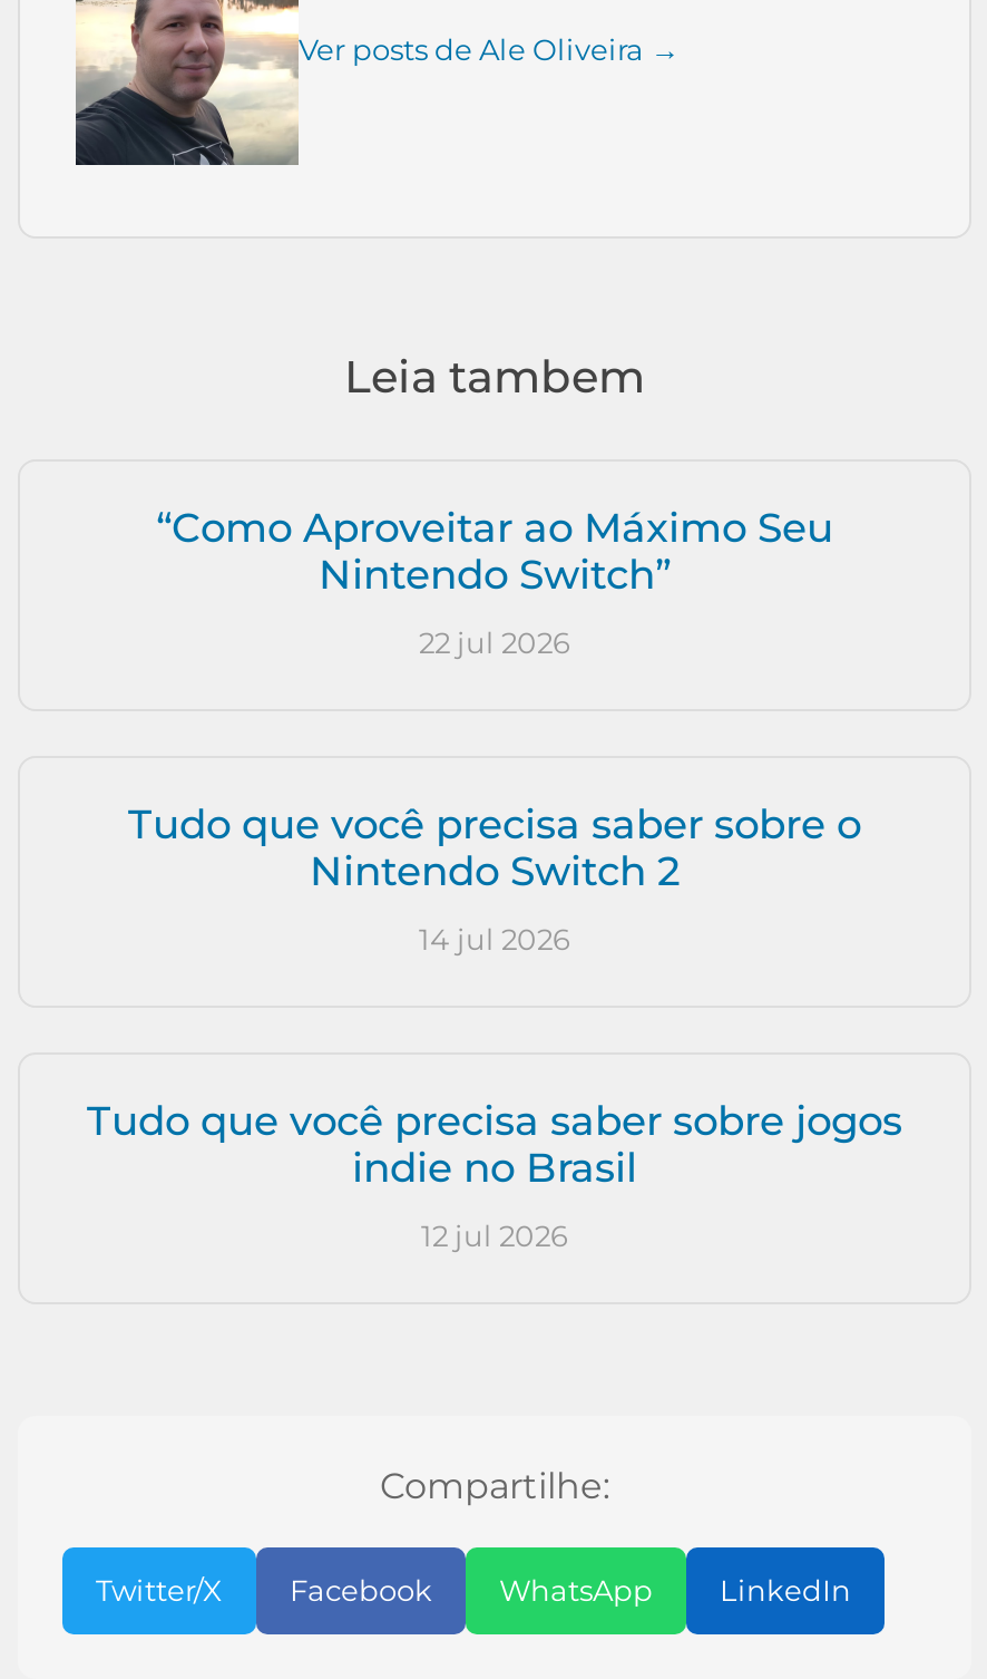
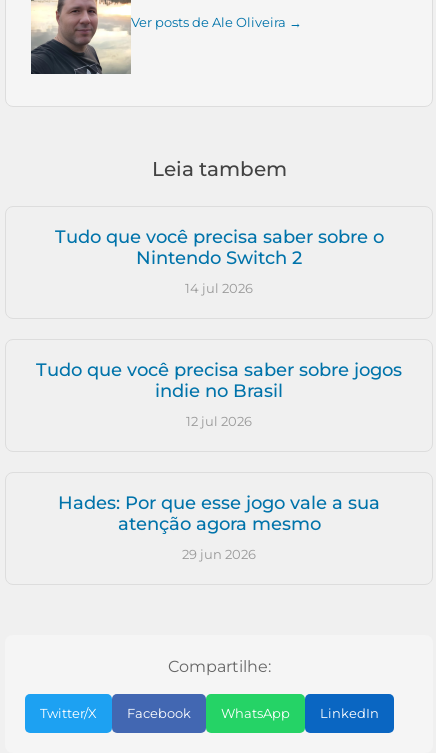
[156,503,833,659] “Como Aproveitar ao Máximo Seu | Nintendo Switch” | 22 jul 2026 -> none
moved [87,800,902,1252] -> [36,226,402,429]: Tudo que você precisa saber sobre o | Nintendo Switch 2 | 14 jul 2026 | Tudo que você precisa saber sobre jogos | indie no Brasil | 12 jul 2026
none -> [58,492,380,562] Hades: Por que esse jogo vale a sua | atenção agora mesmo | 29 jun 2026

